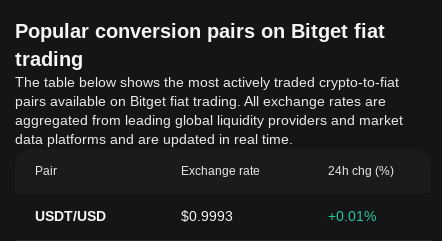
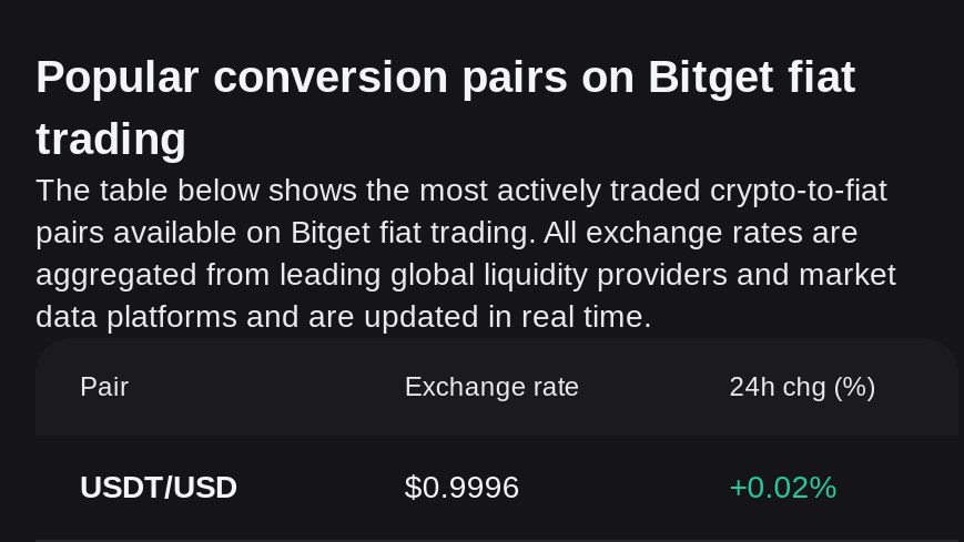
[181,208,233,224] $0.9993 -> [405,469,520,504] $0.9996
[328,208,376,224] +0.01% -> [729,469,836,504] +0.02%

